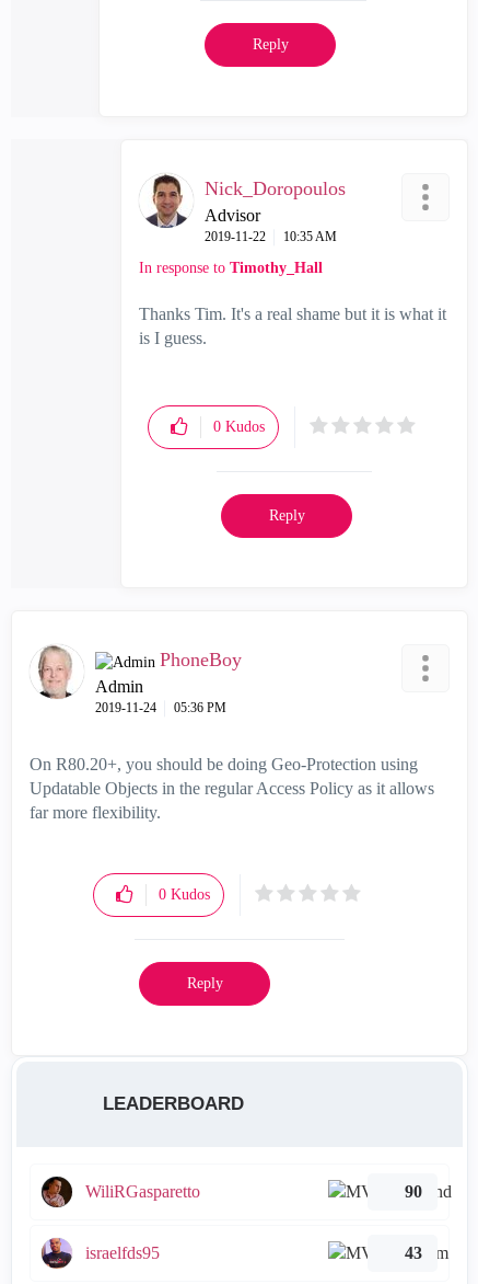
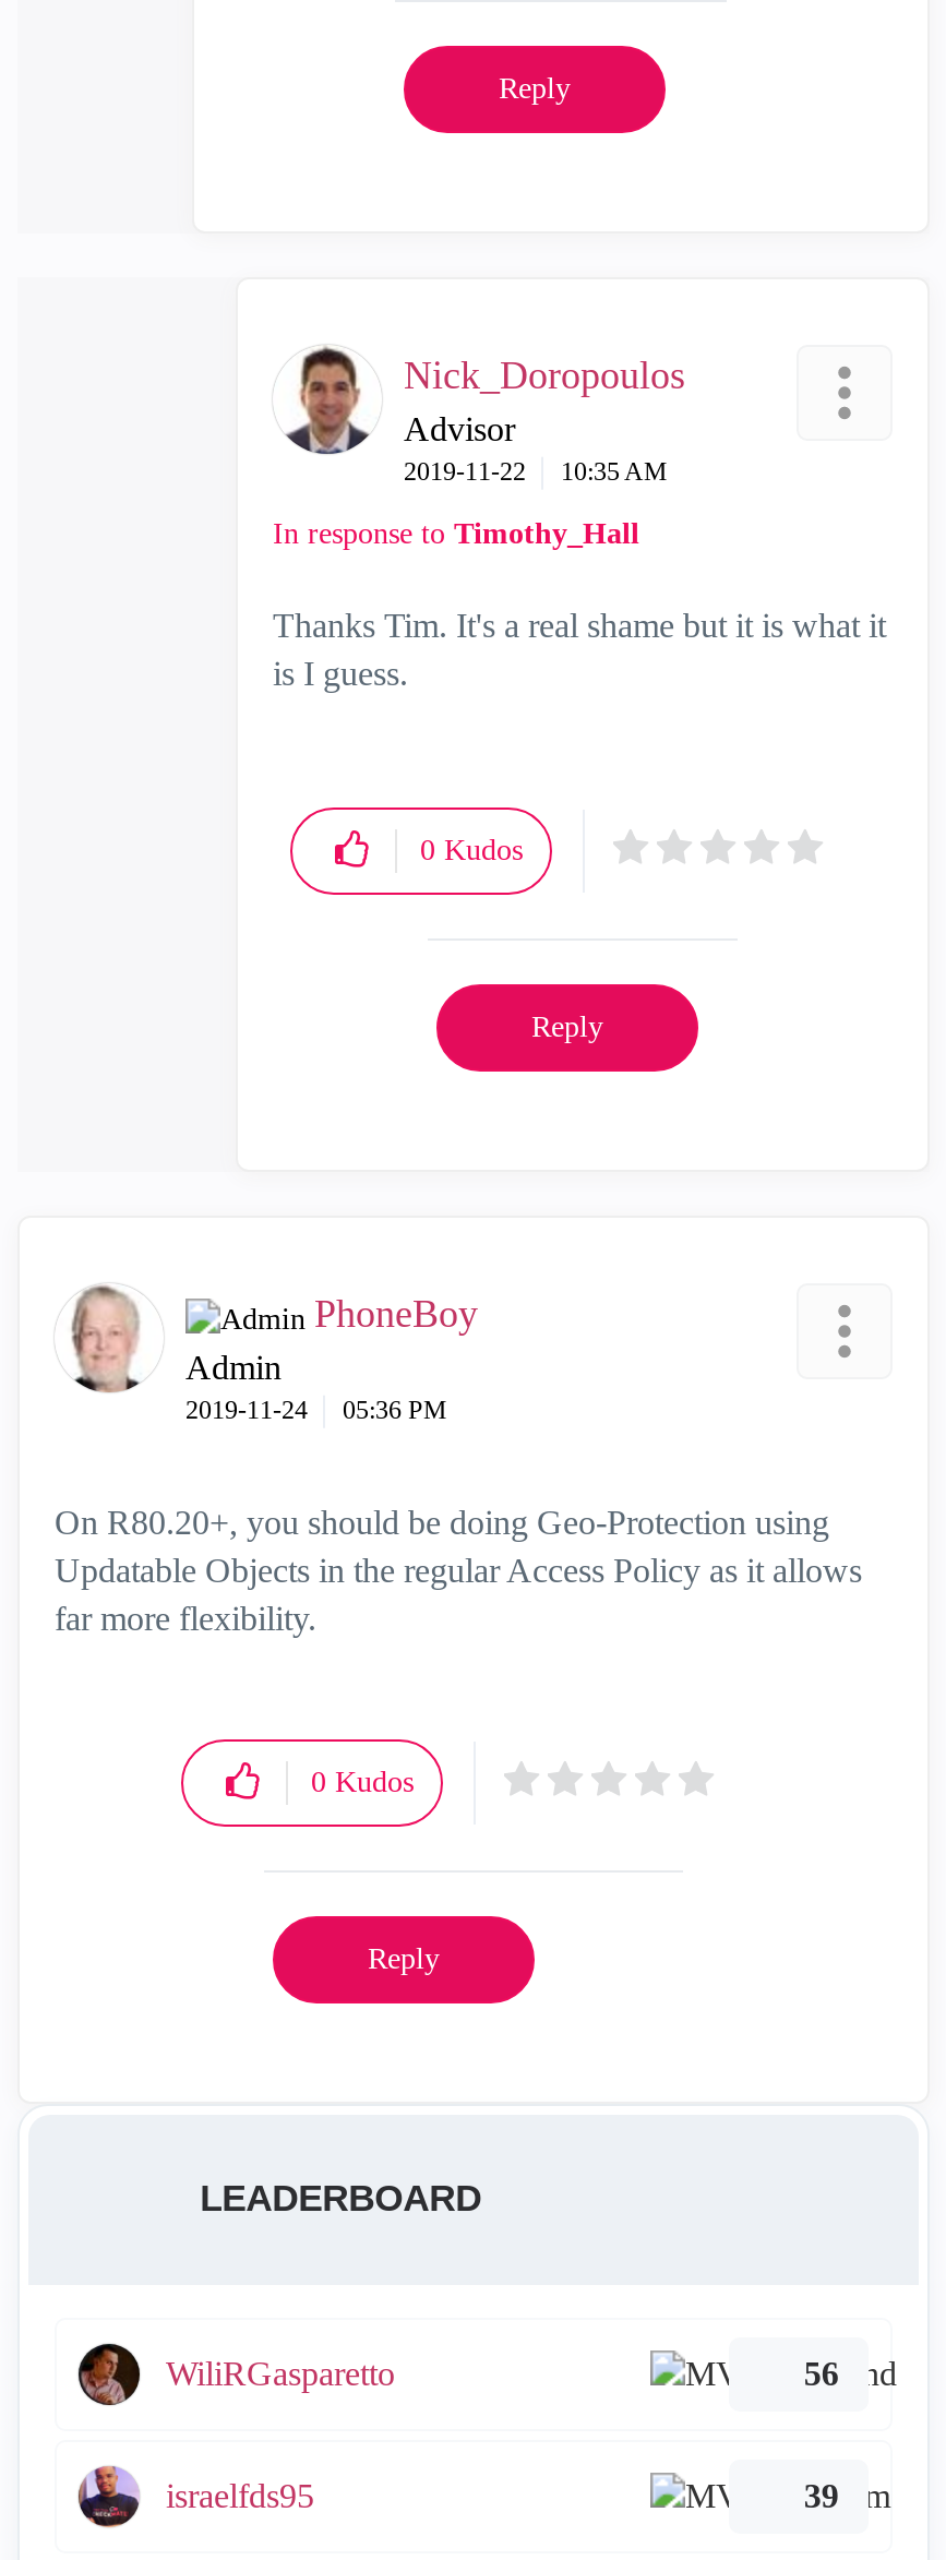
[401,1182,423,1201] 90 -> [795,2355,839,2392] 56
[401,1243,423,1262] 43 -> [795,2477,839,2514] 39

